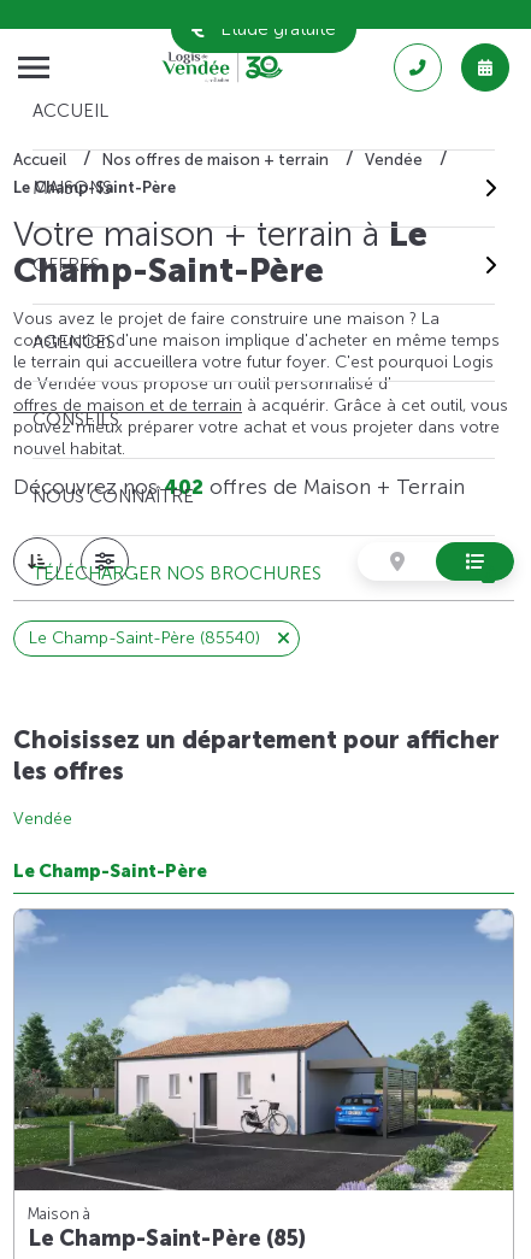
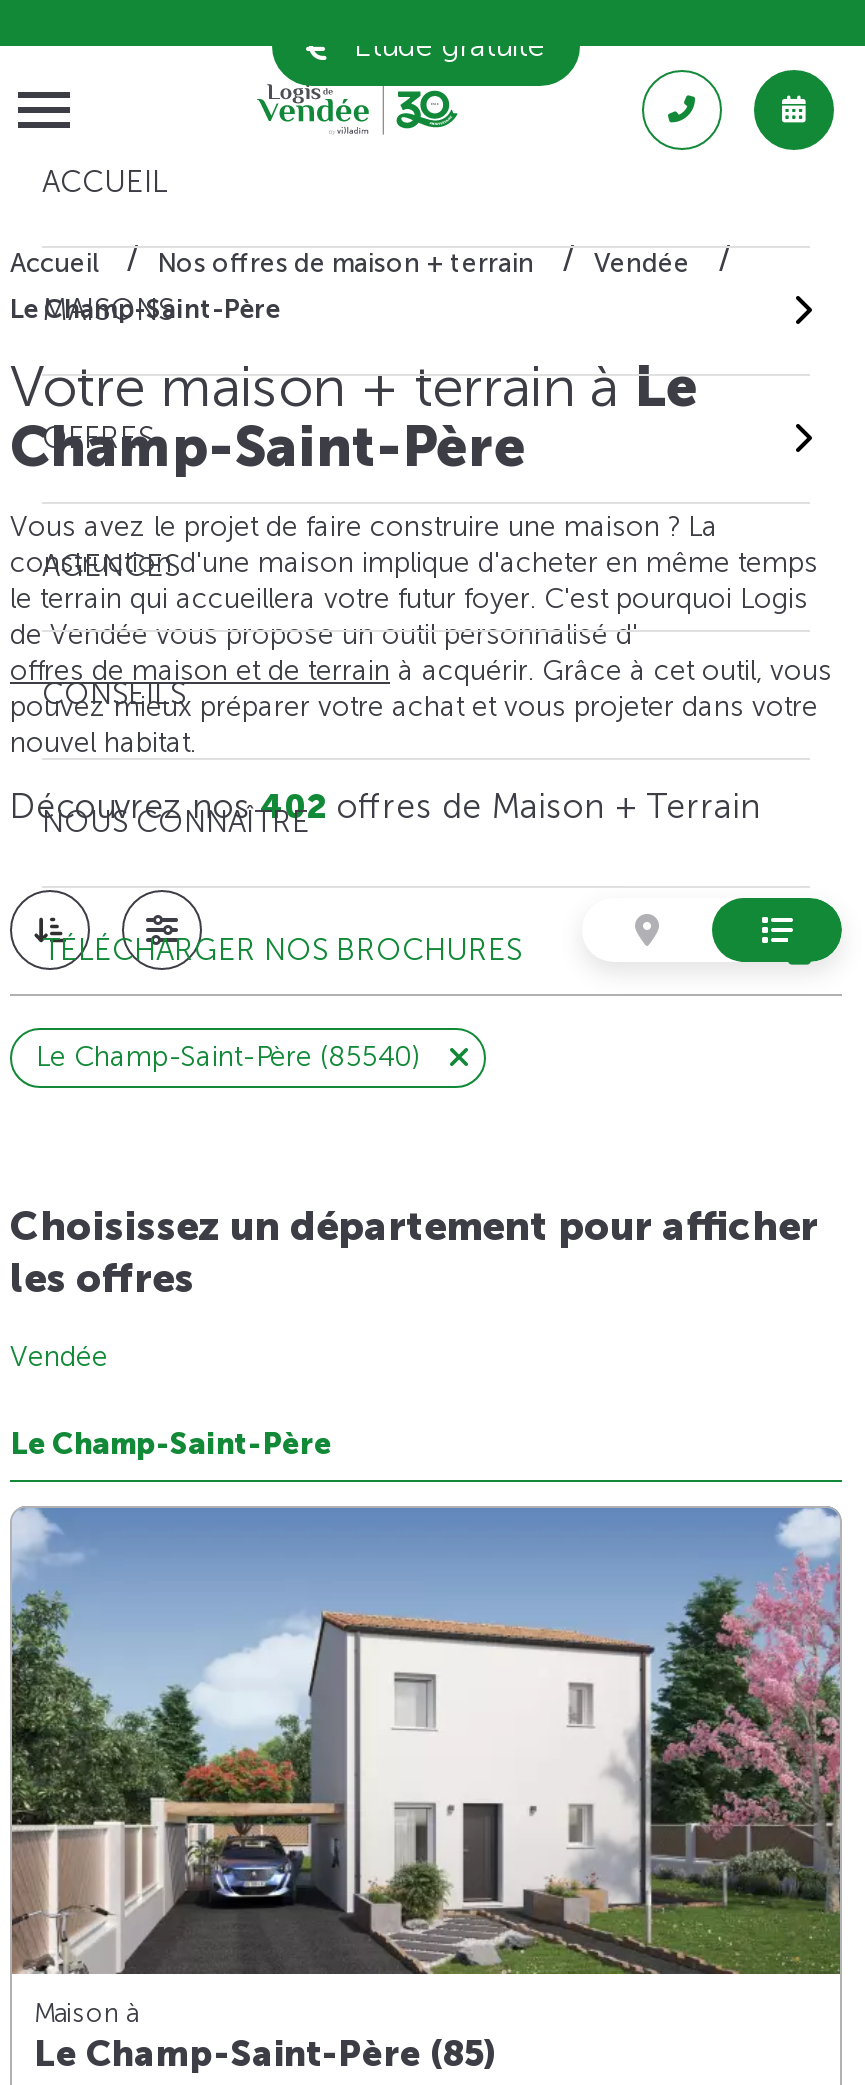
[13,939,514,1192] [image] -> [10,1554,842,1976] [image]

